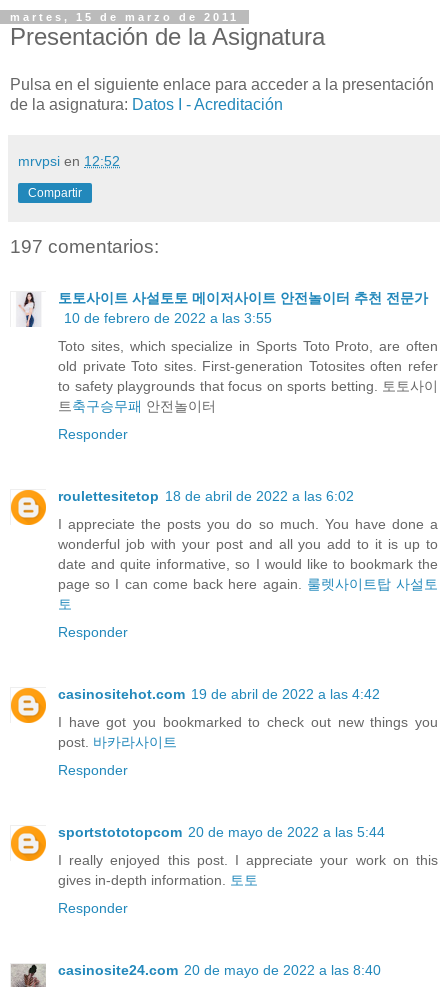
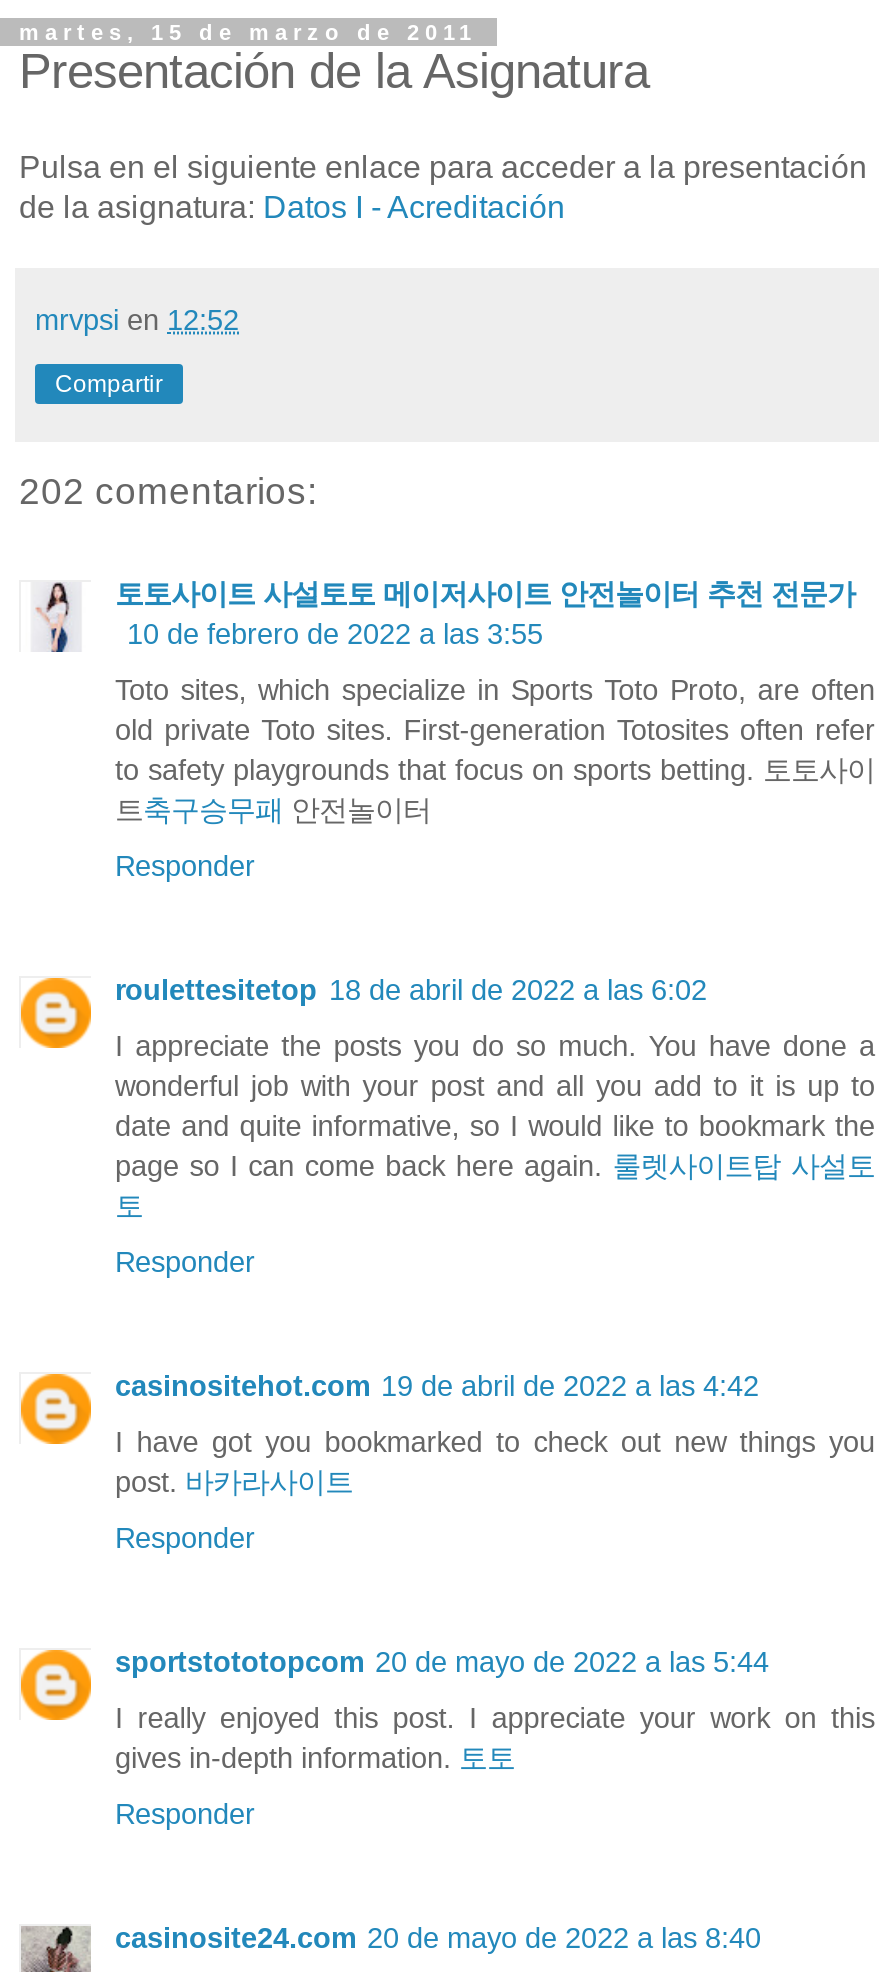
[10,236,159,257] 197 comentarios: -> [19,470,317,512] 202 comentarios:

